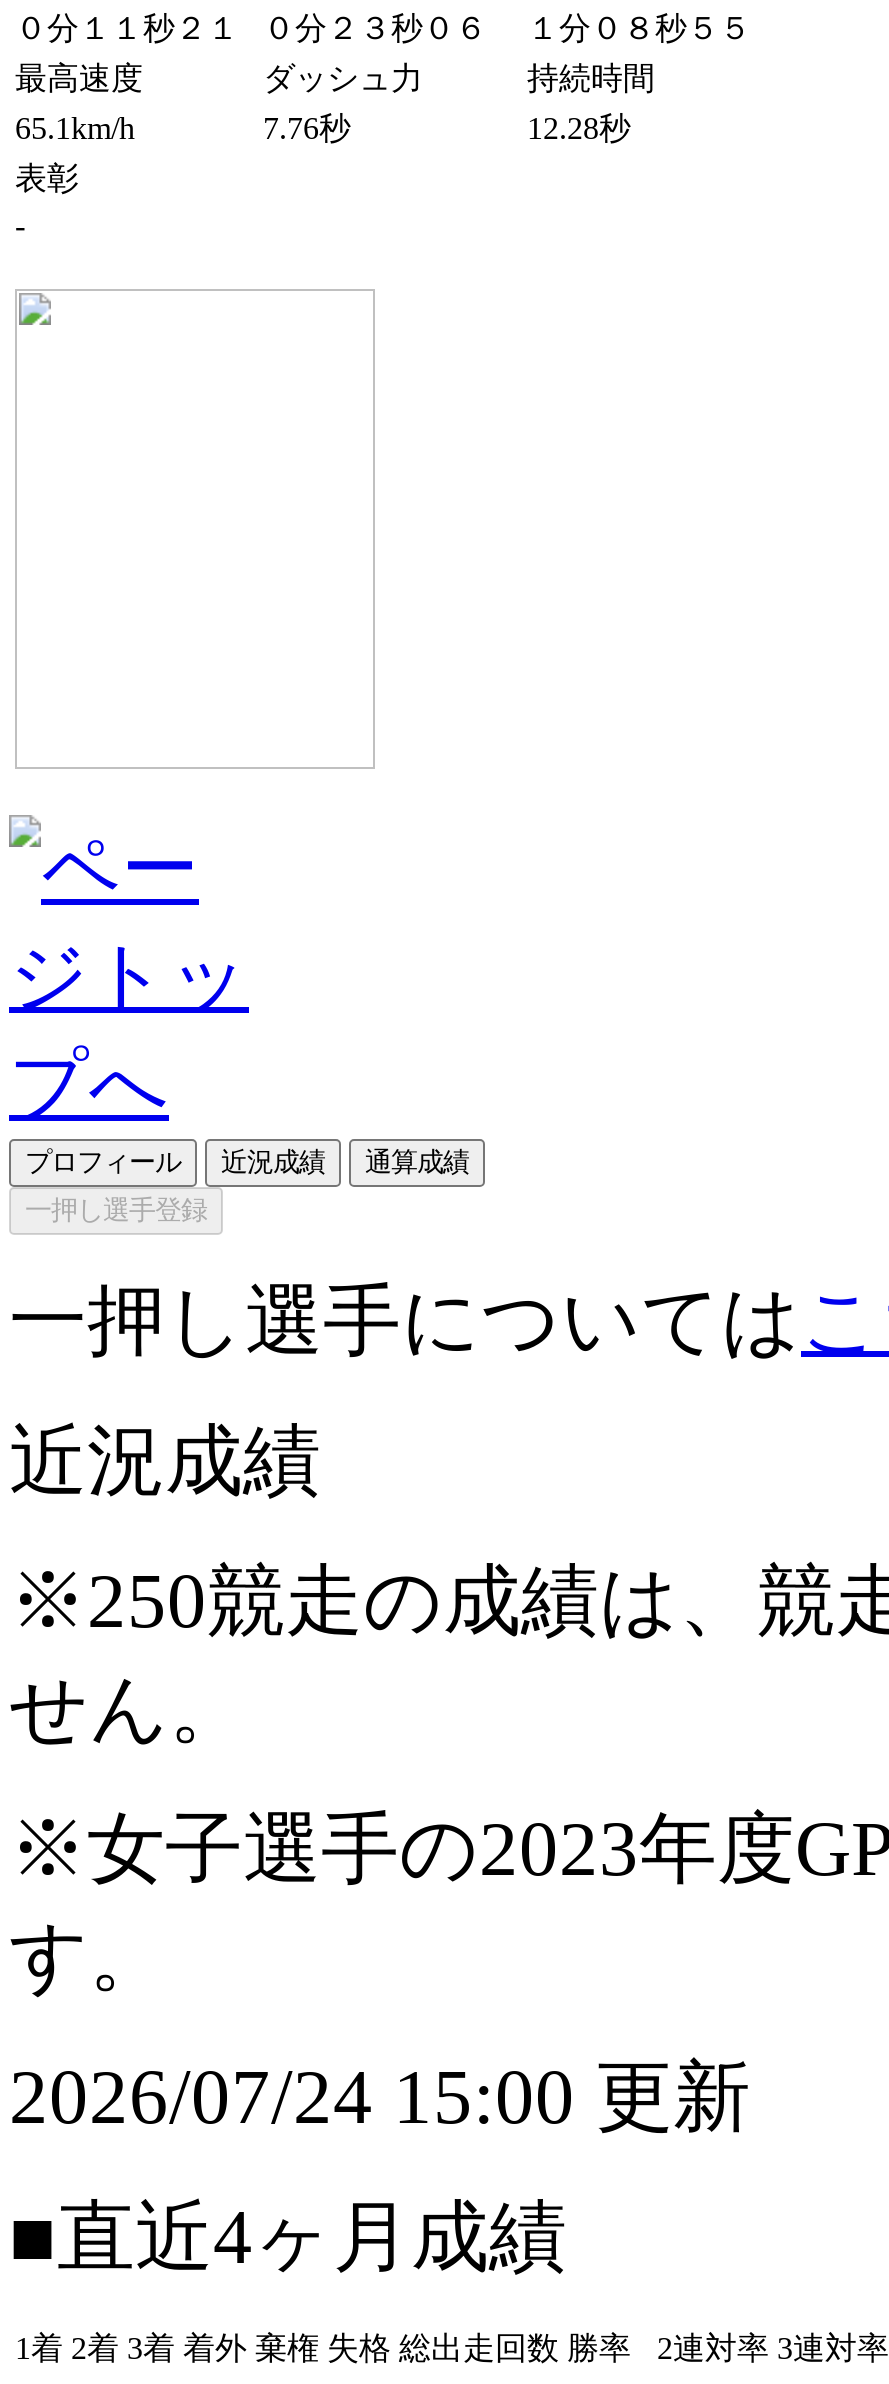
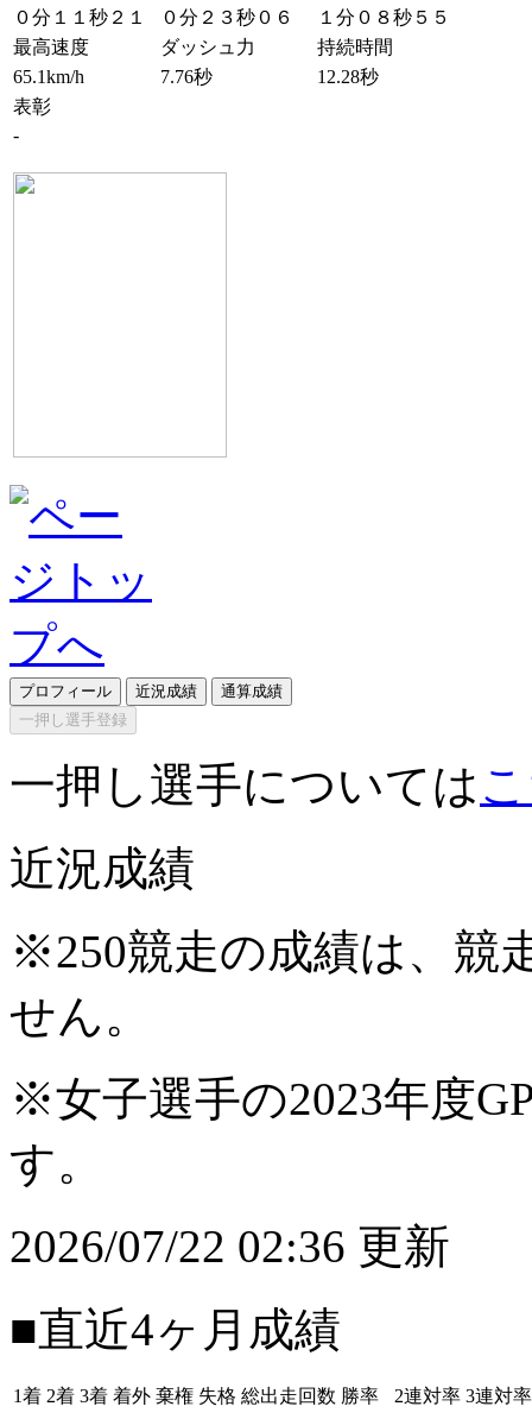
[9,2053,751,2139] 2026/07/24 15:00 更新 -> [9,1221,450,1272] 2026/07/22 02:36 更新

